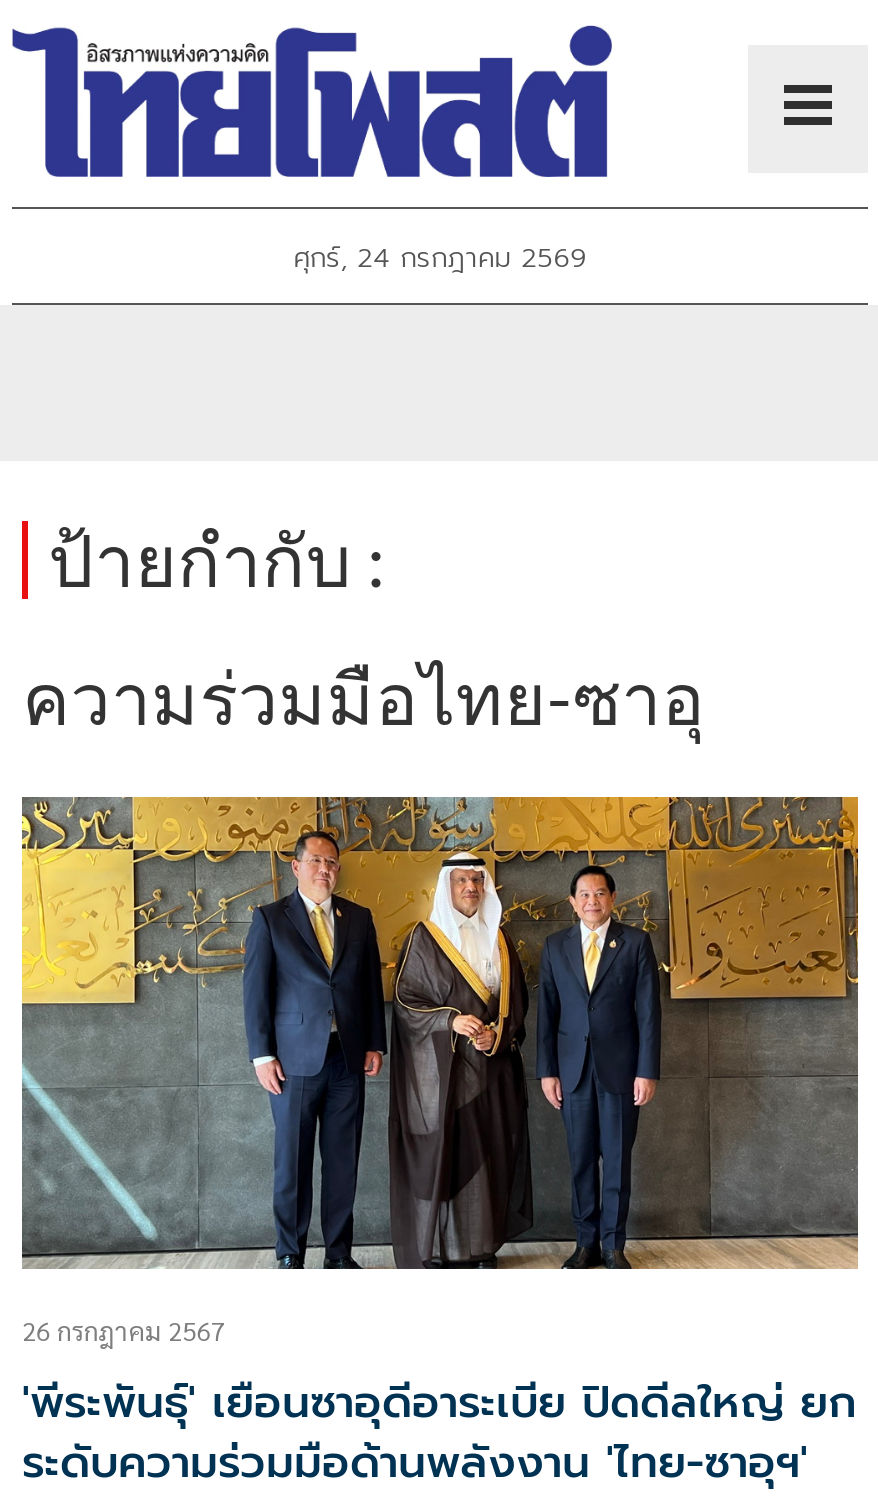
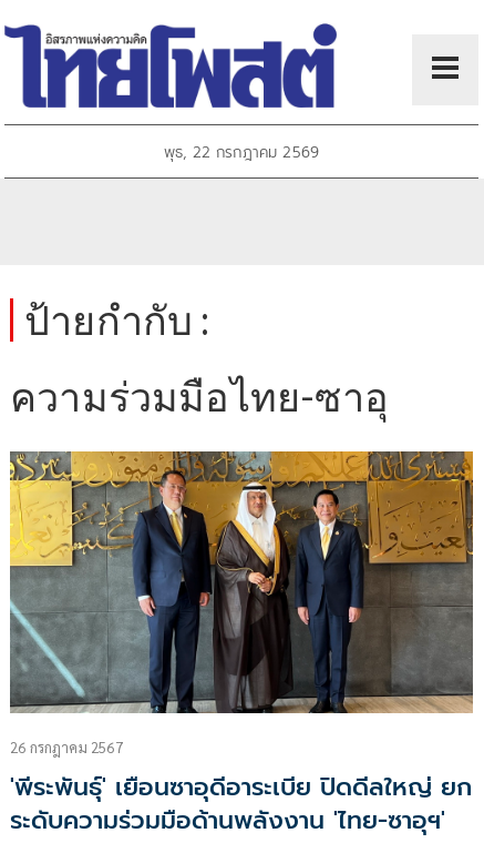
[293,238,587,280] ศุกร์, 24 กรกฎาคม 2569 -> [164,141,319,165] พุธ, 22 กรกฎาคม 2569

